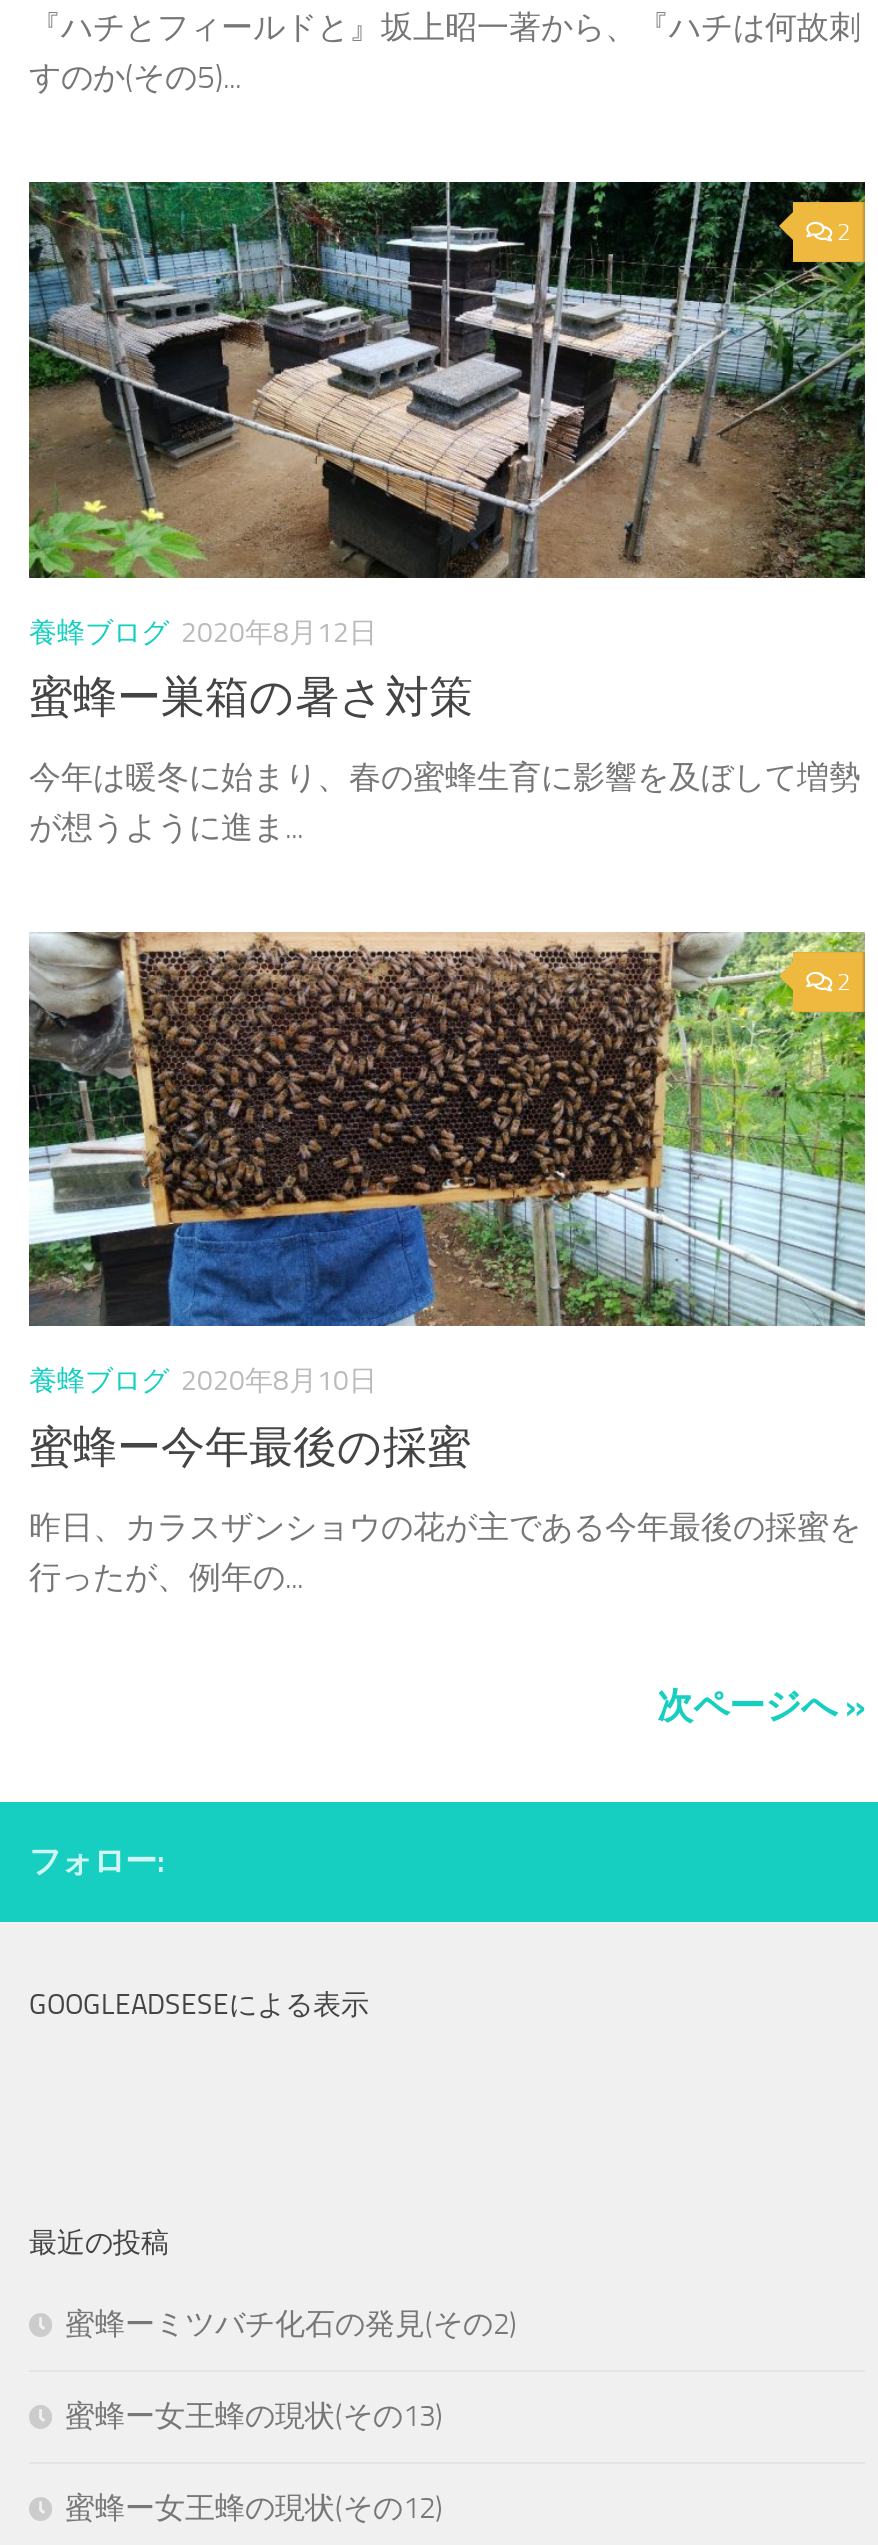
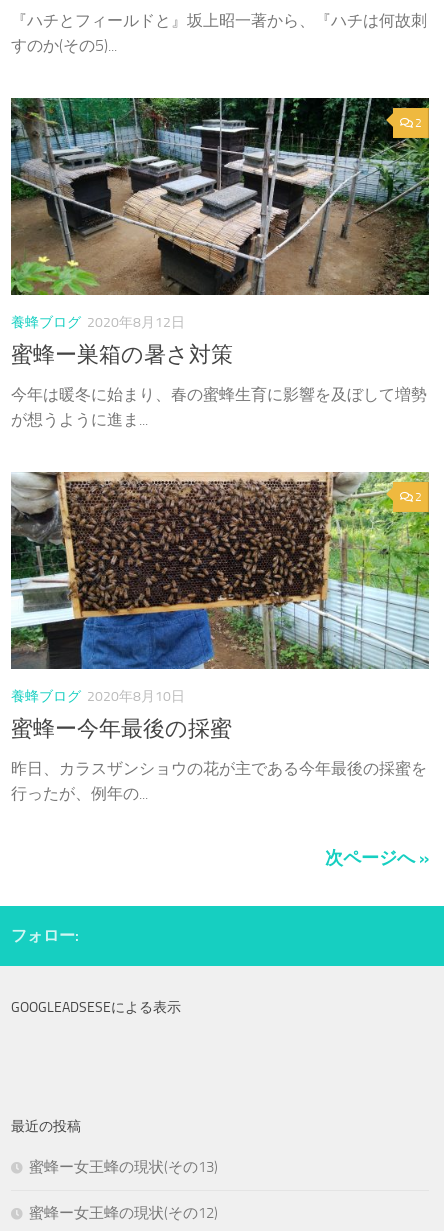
[65,2305,517,2341] 蜜蜂ーミツバチ化石の発見(その2) -> none

